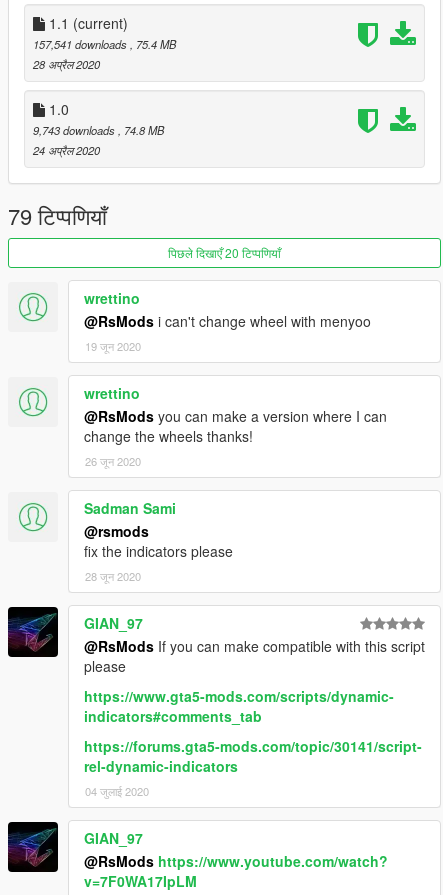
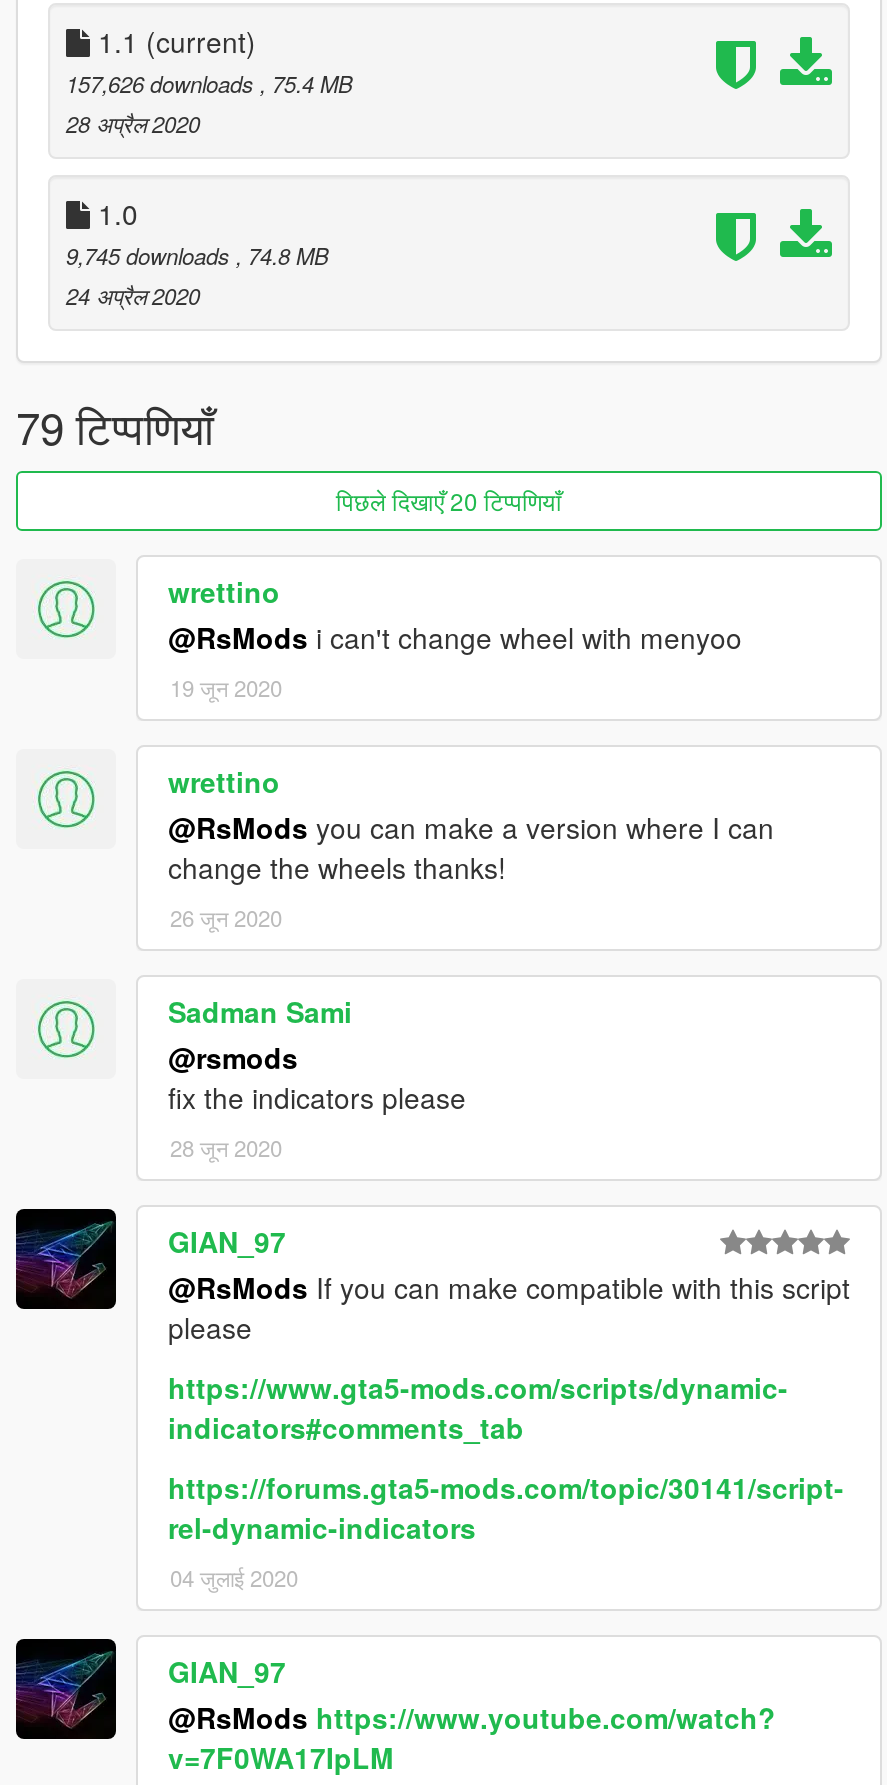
[33,36,176,52] 157,541 downloads, 75.4 MB -> [66,67,352,99] 157,626 downloads, 75.4 MB
[33,122,164,138] 9,743 downloads, 74.8 MB -> [66,239,328,271] 9,745 downloads, 74.8 MB

